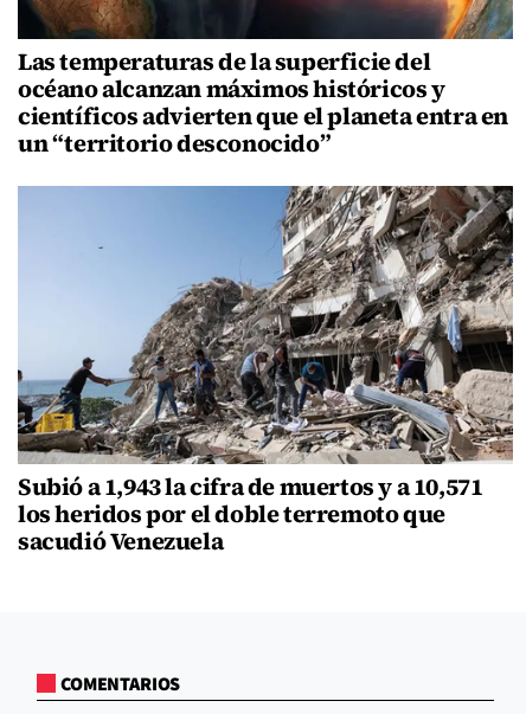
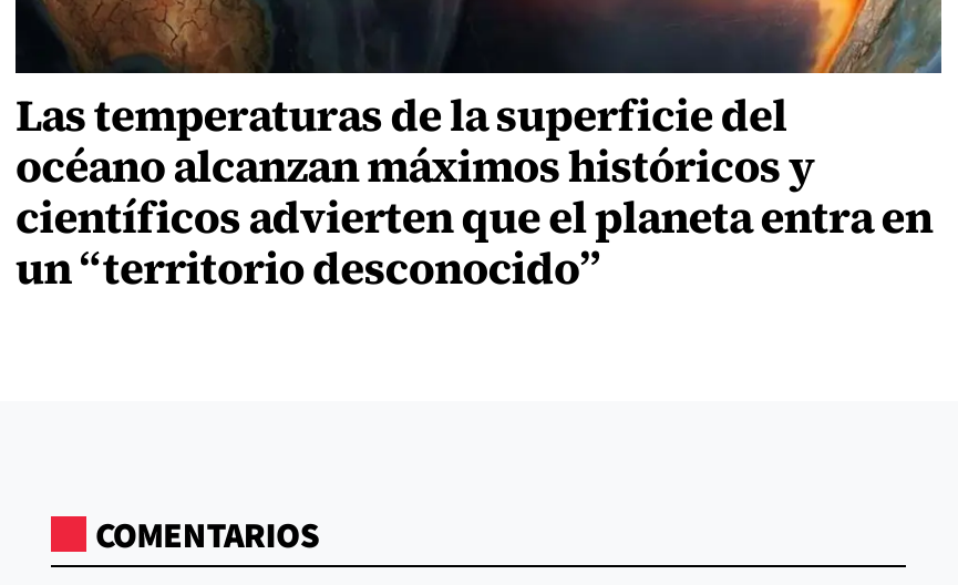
[17,185,514,558] [image] | Subió a 1,943 la cifra de muertos y a 10,571 | los heridos por el doble terremoto que | sacudió Venezuela -> none

